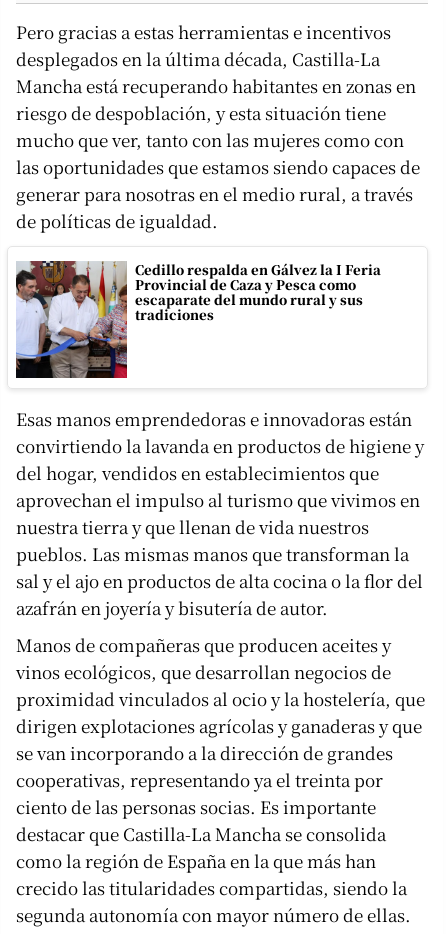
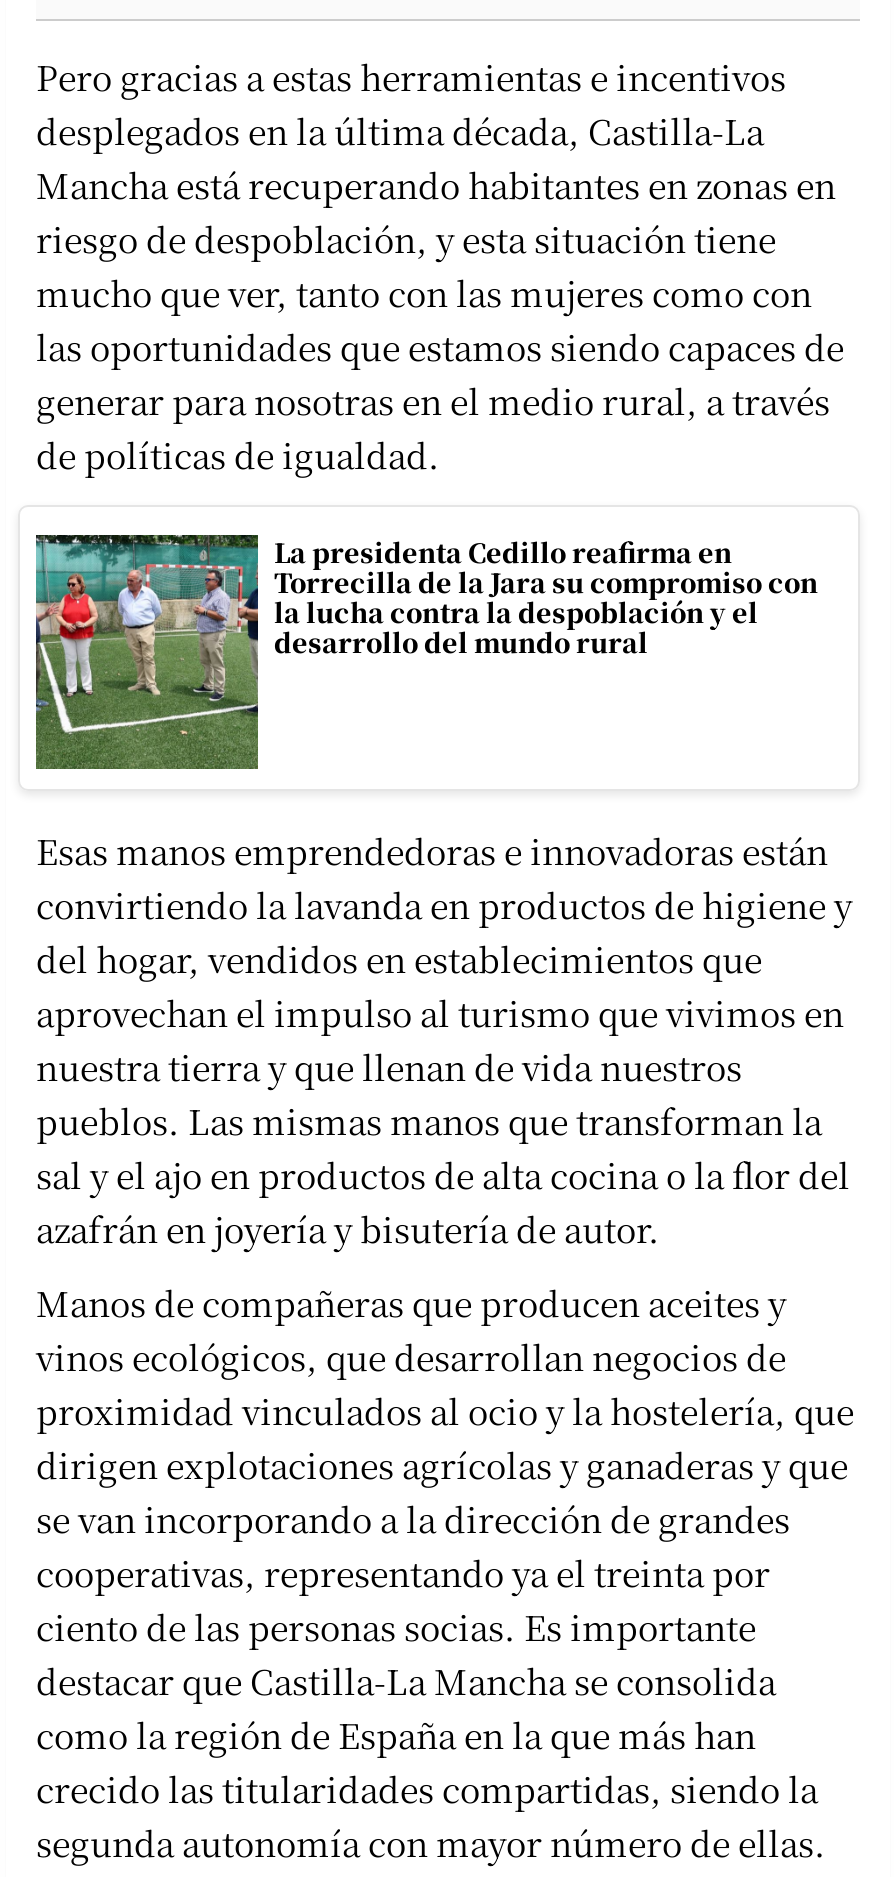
[15,260,381,379] [image] | Cedillo respalda en Gálvez la I Feria | Provincial de Caza y Pesca como | escaparate del mundo rural y sus | tradiciones -> [34,533,818,771] [image] | La presidenta Cedillo reafirma en | Torrecilla de la Jara su compromiso con | la lucha contra la despoblación y el | desarrollo del mundo rural

